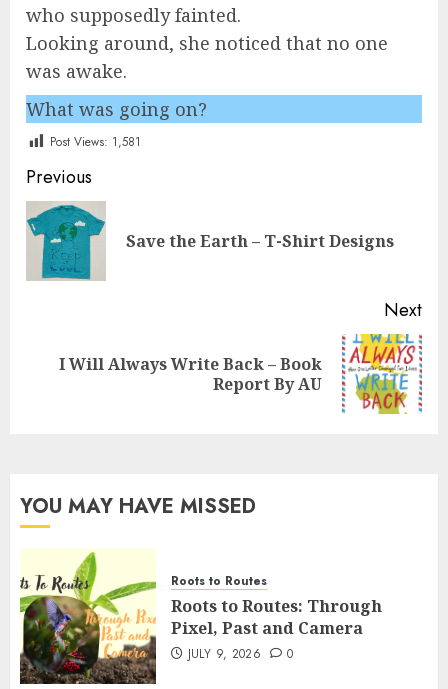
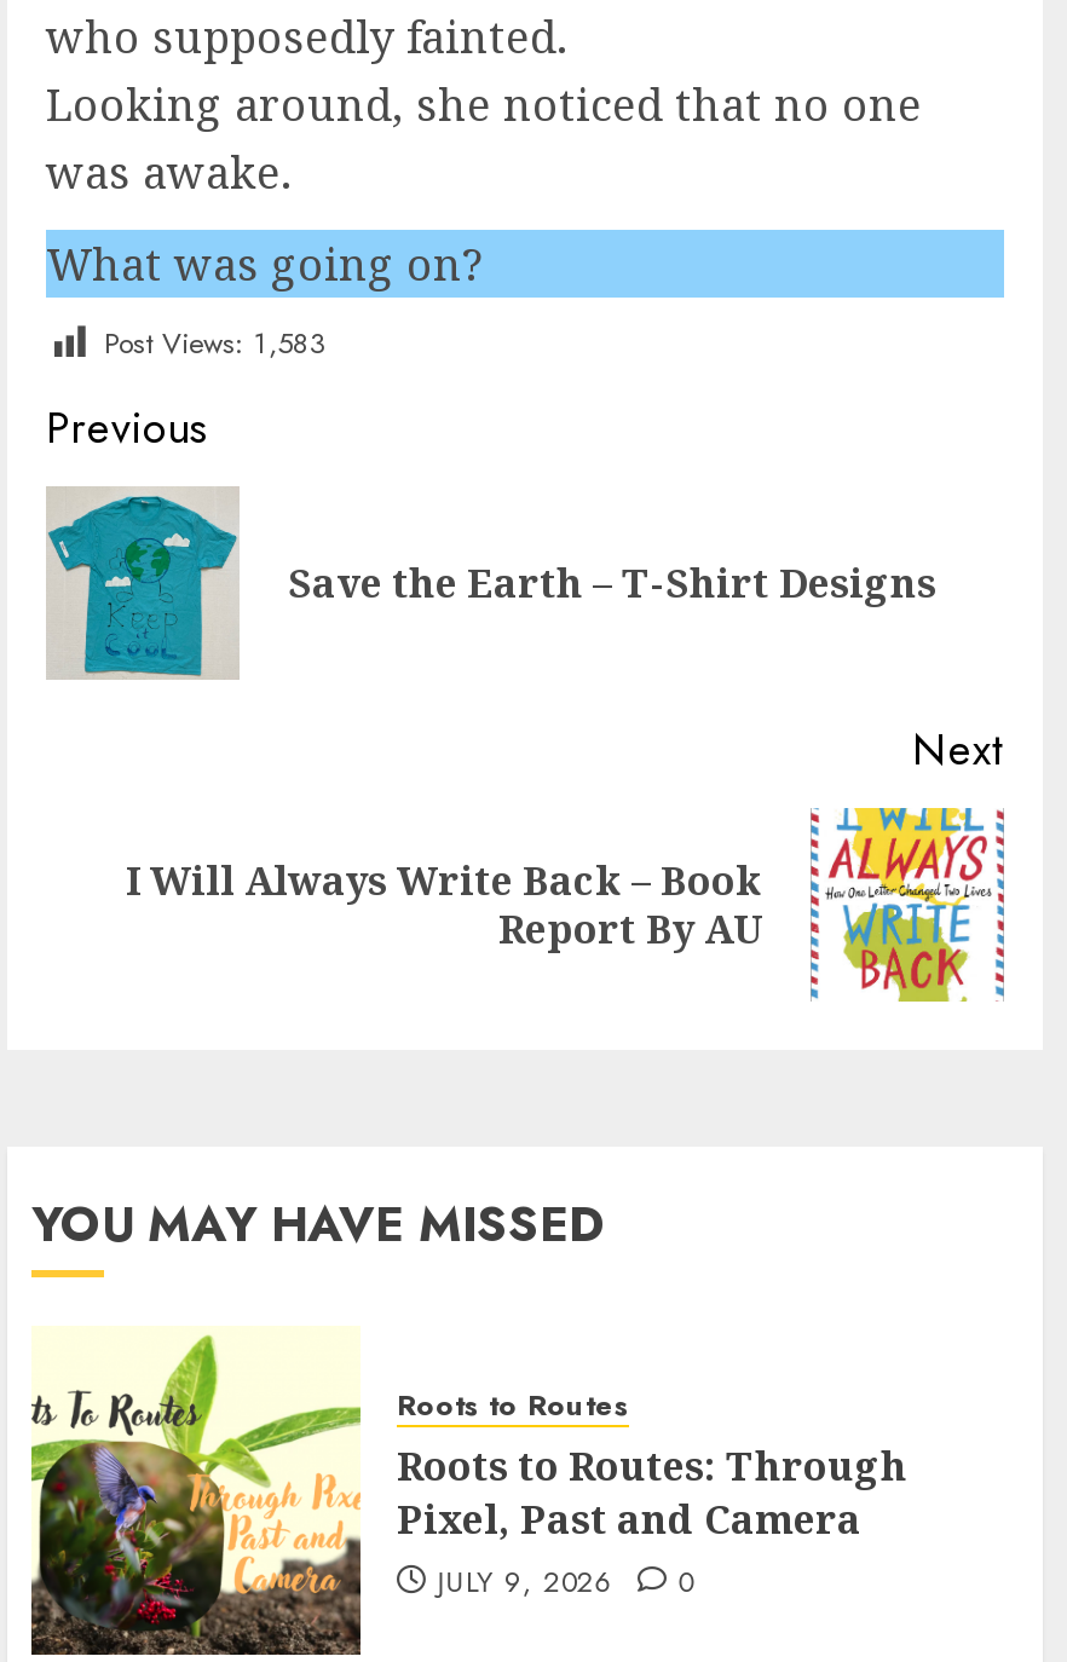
[50,133,141,151] Post Views: 1,581 -> [104,322,327,365] Post Views: 1,583

